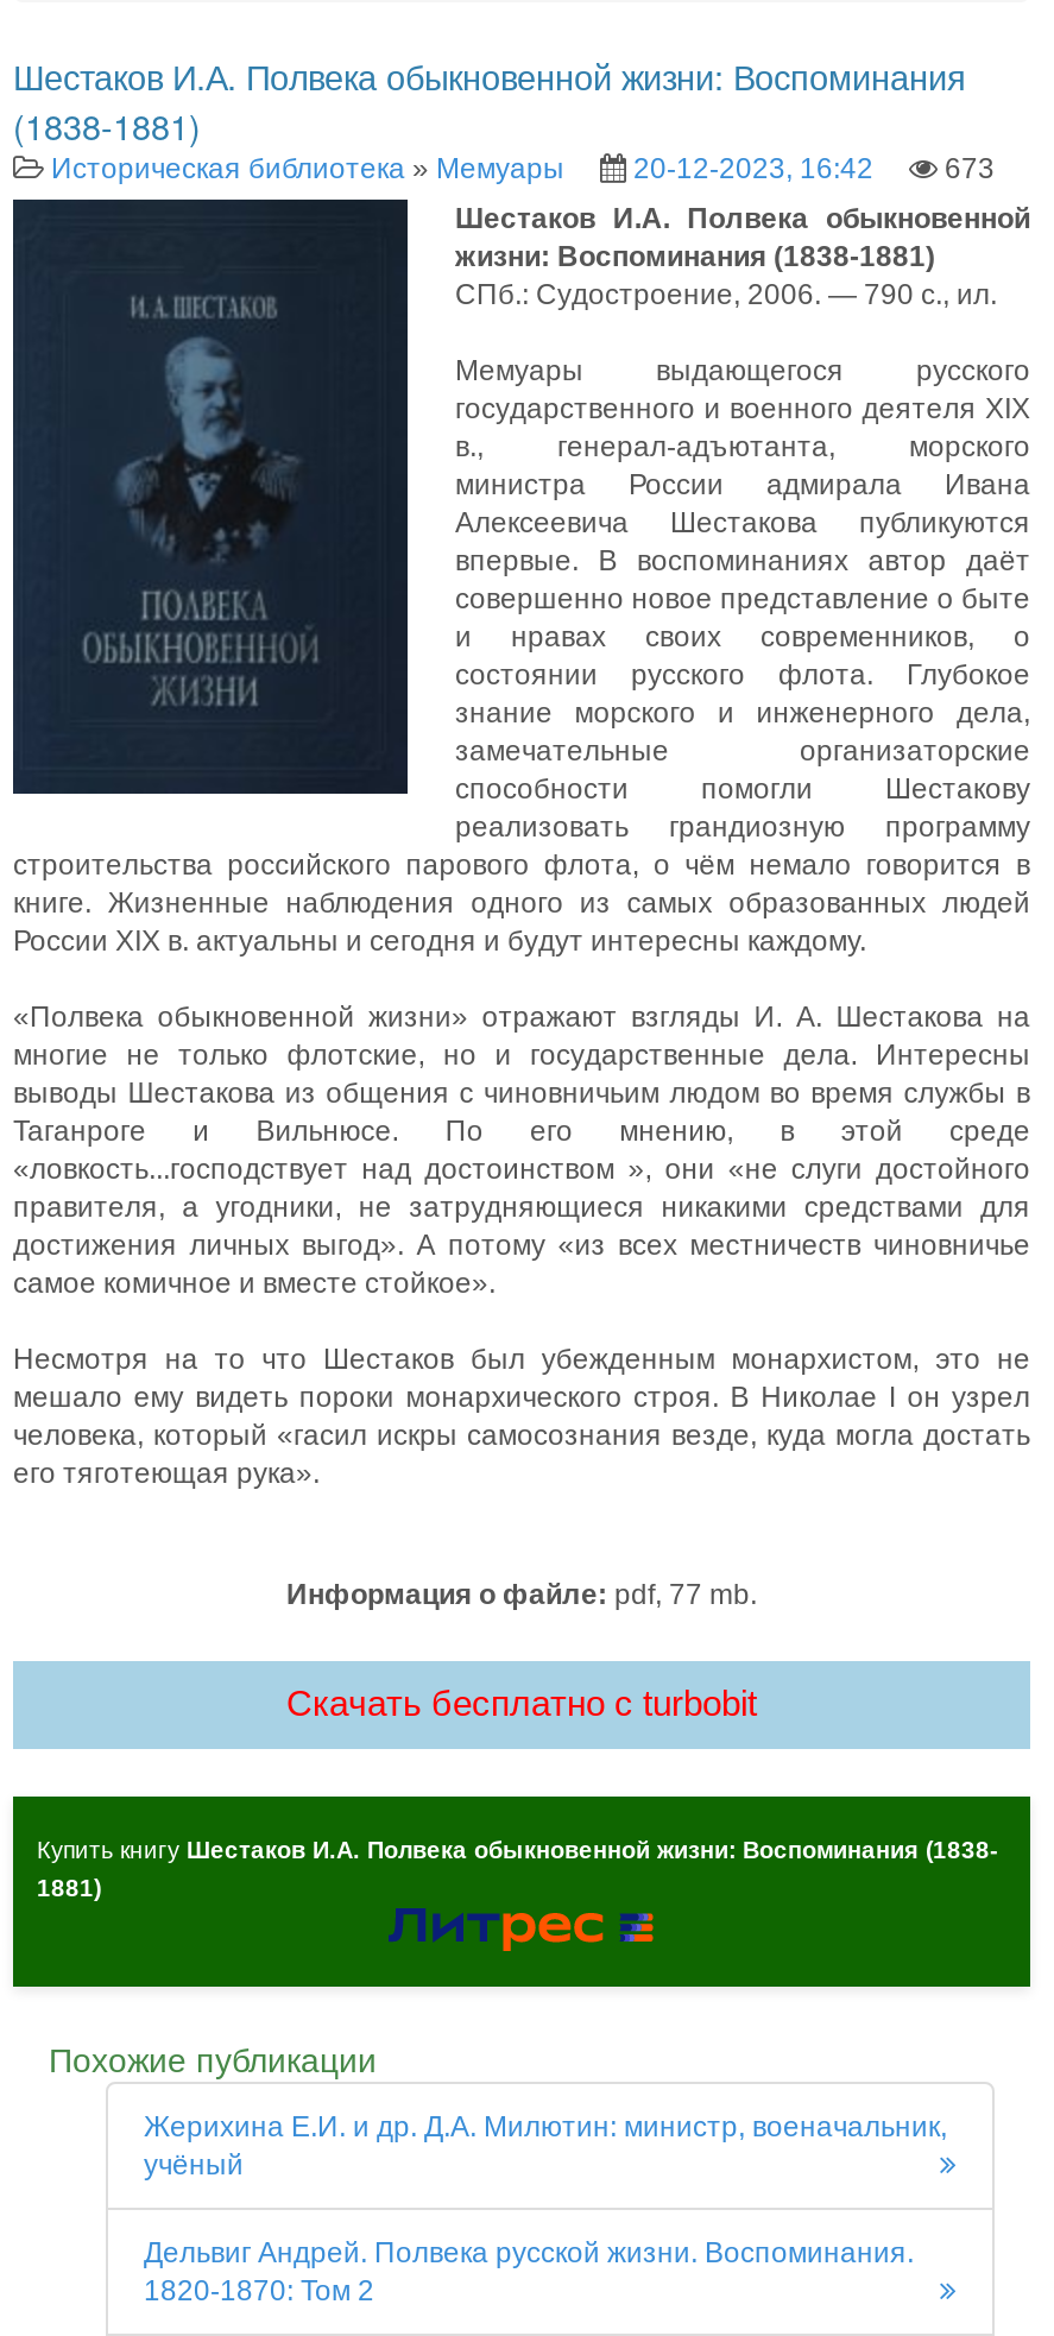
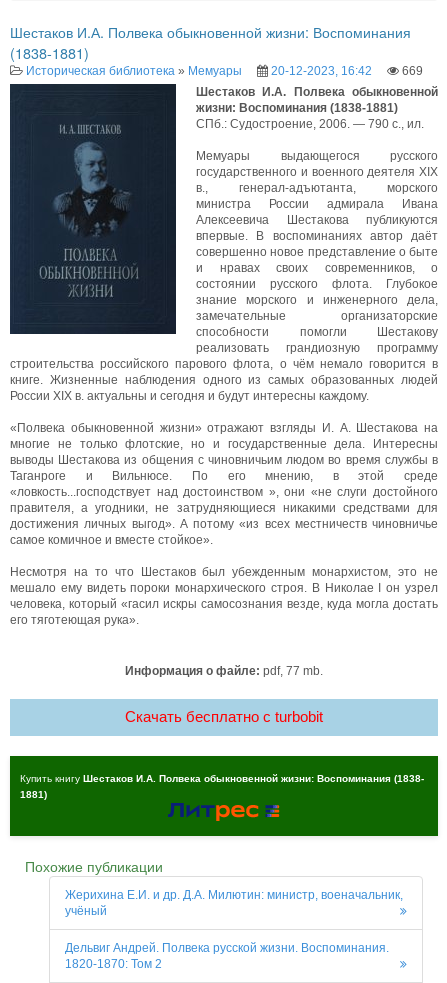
[633,152,1023,185] 20-12-2023, 16:42 673 -> [271,64,435,78] 20-12-2023, 16:42 669

